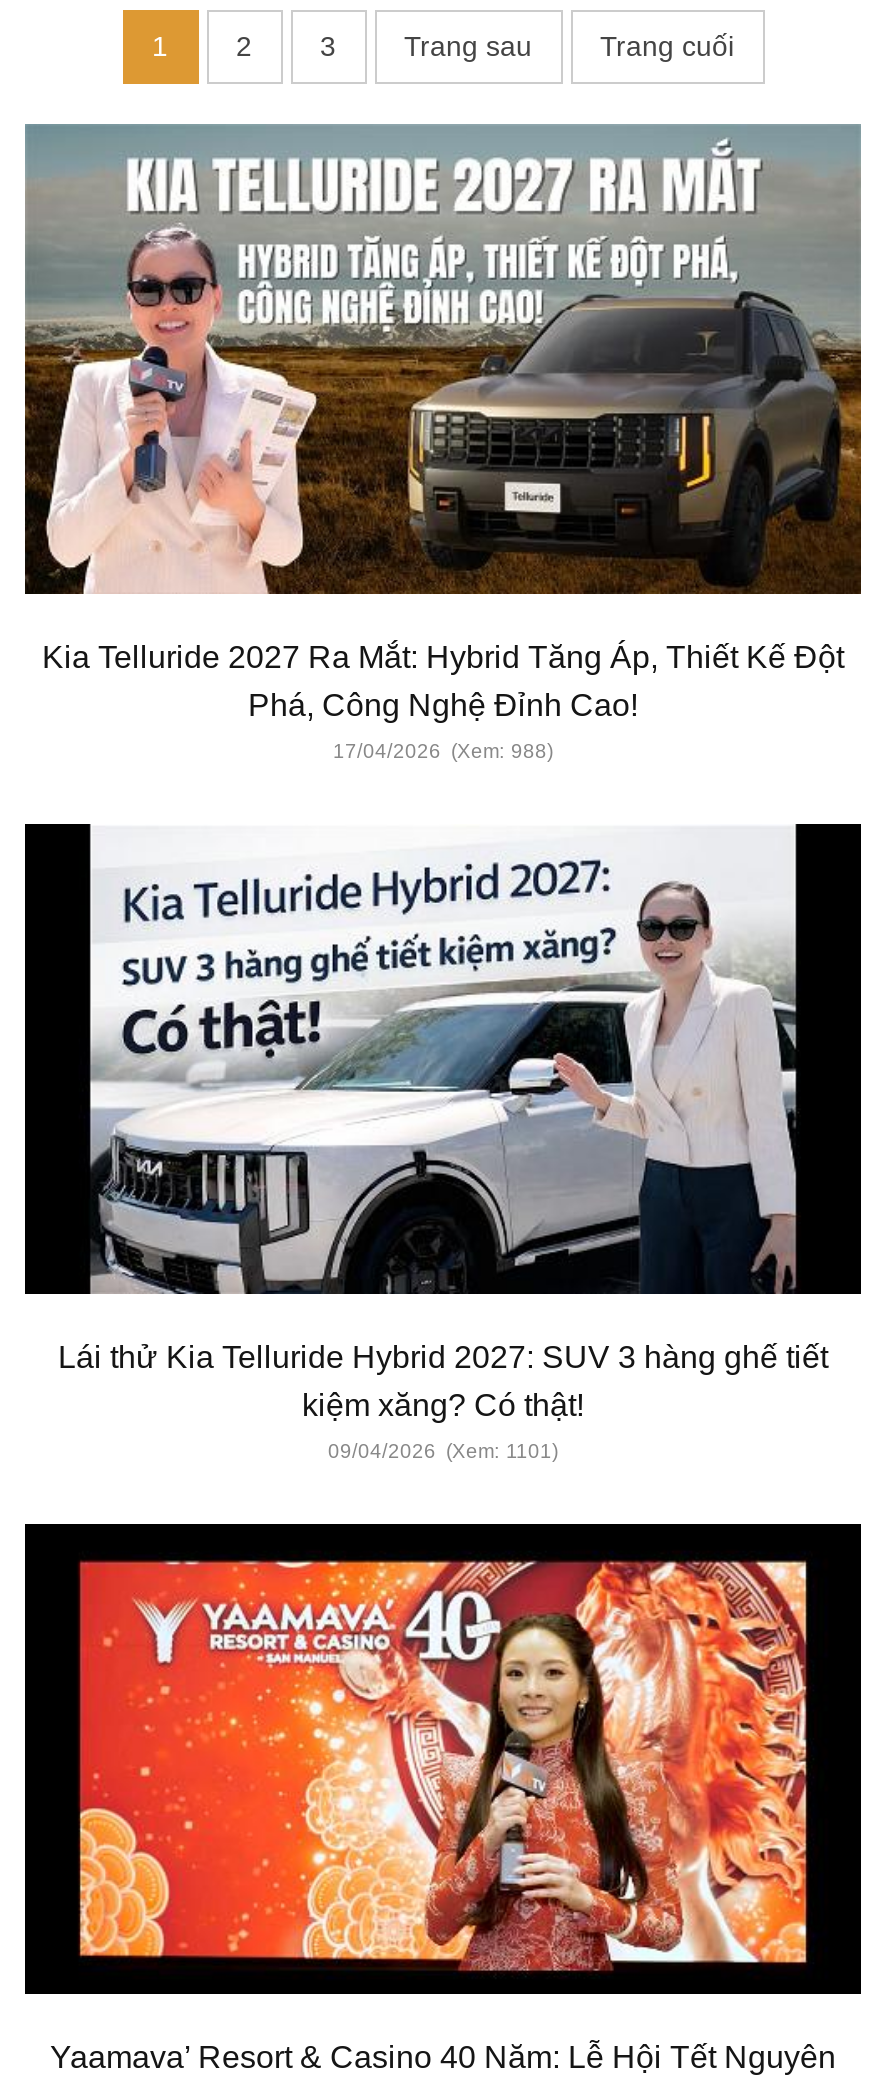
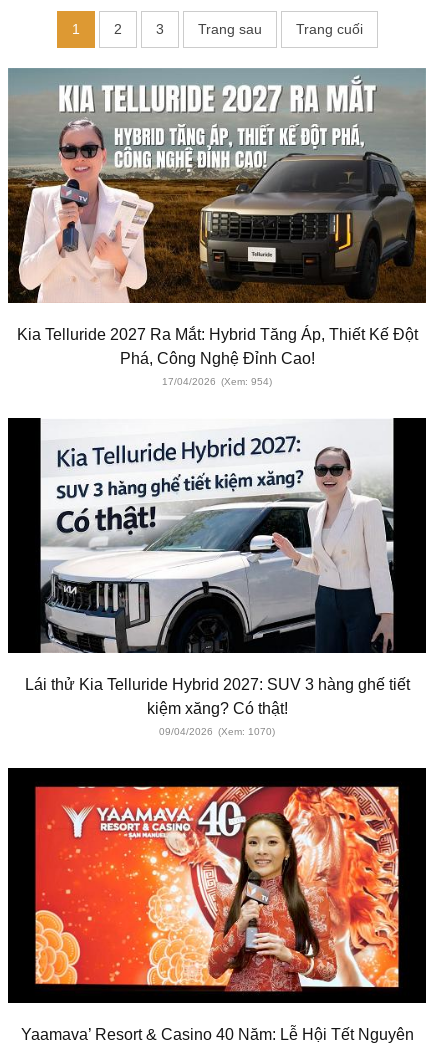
[333,740,553,762] 17/04/2026 (Xem: 988) -> [162,376,272,387] 17/04/2026 (Xem: 954)
[328,1440,558,1462] 09/04/2026 (Xem: 1101) -> [159,726,275,737] 09/04/2026 (Xem: 1070)

